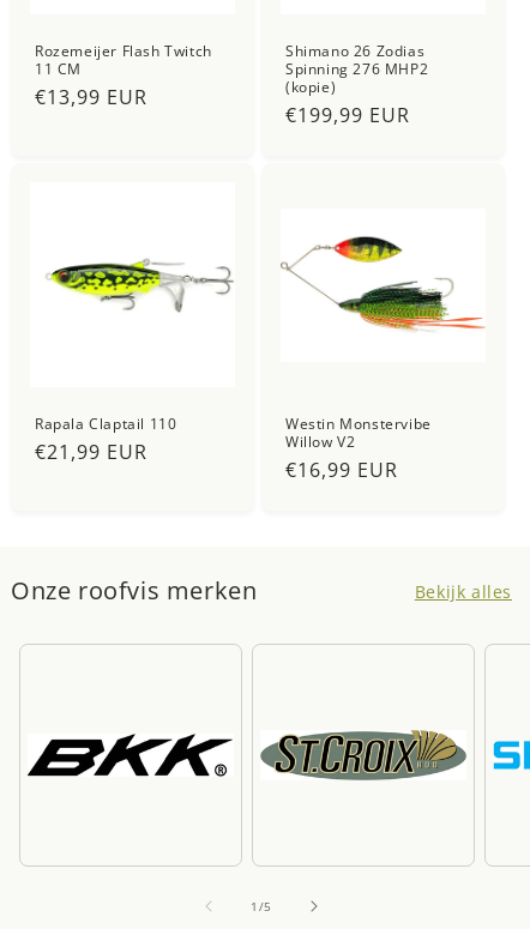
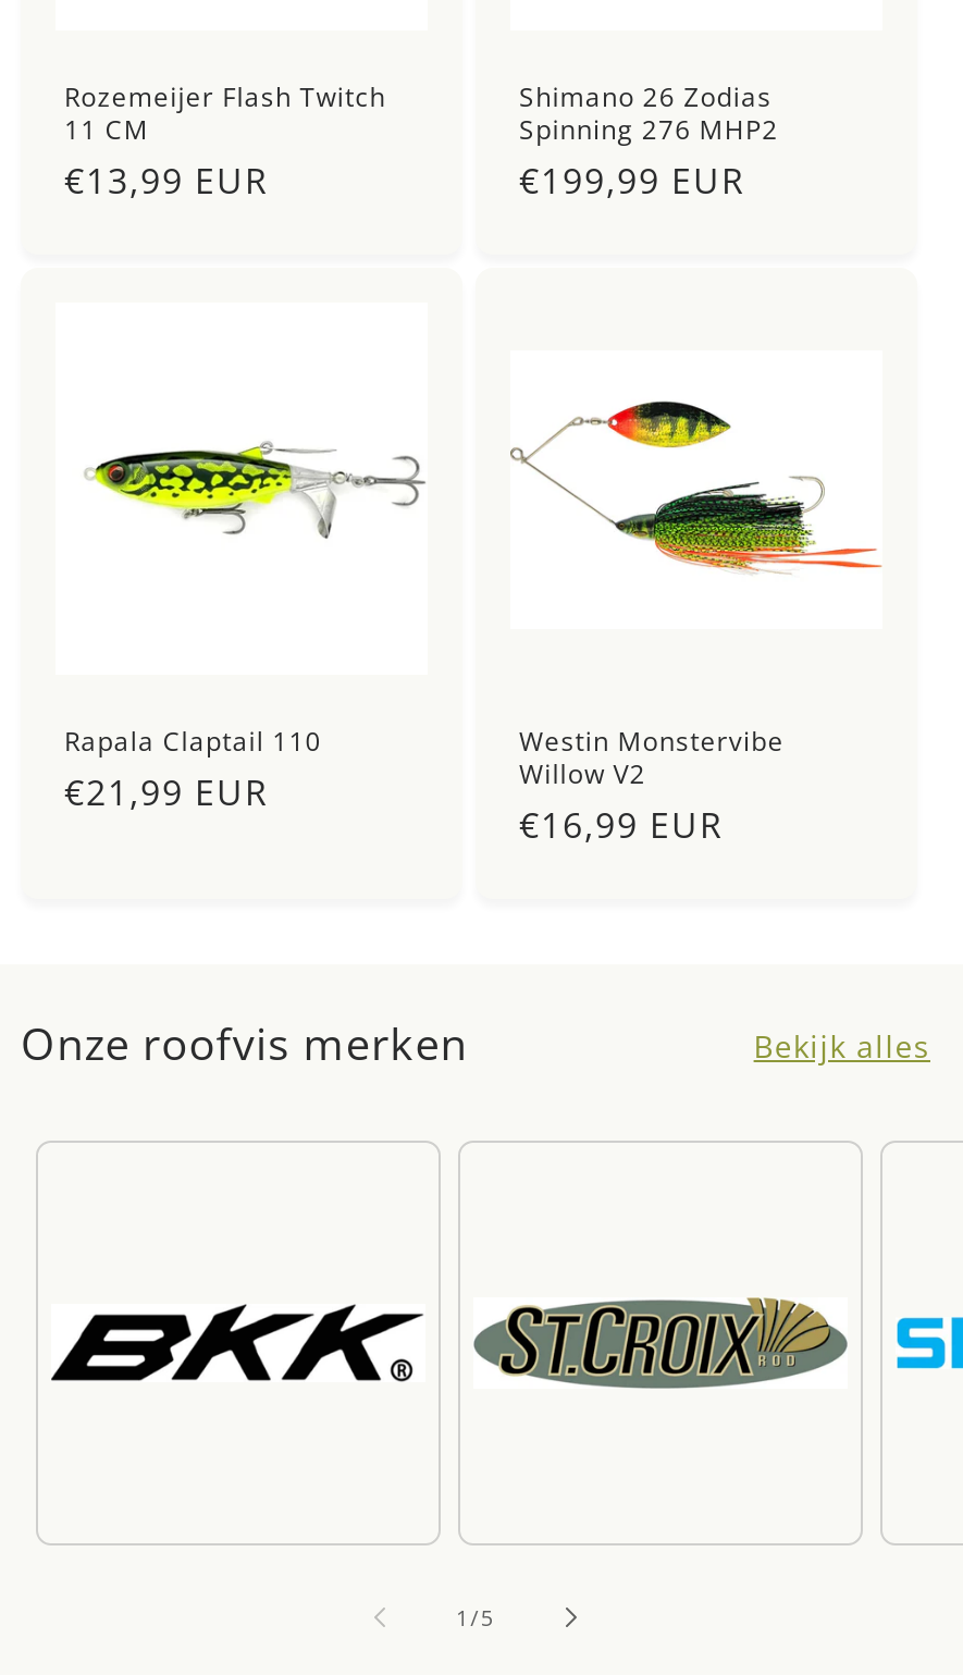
[285,77,336,97] (kopie) -> none

